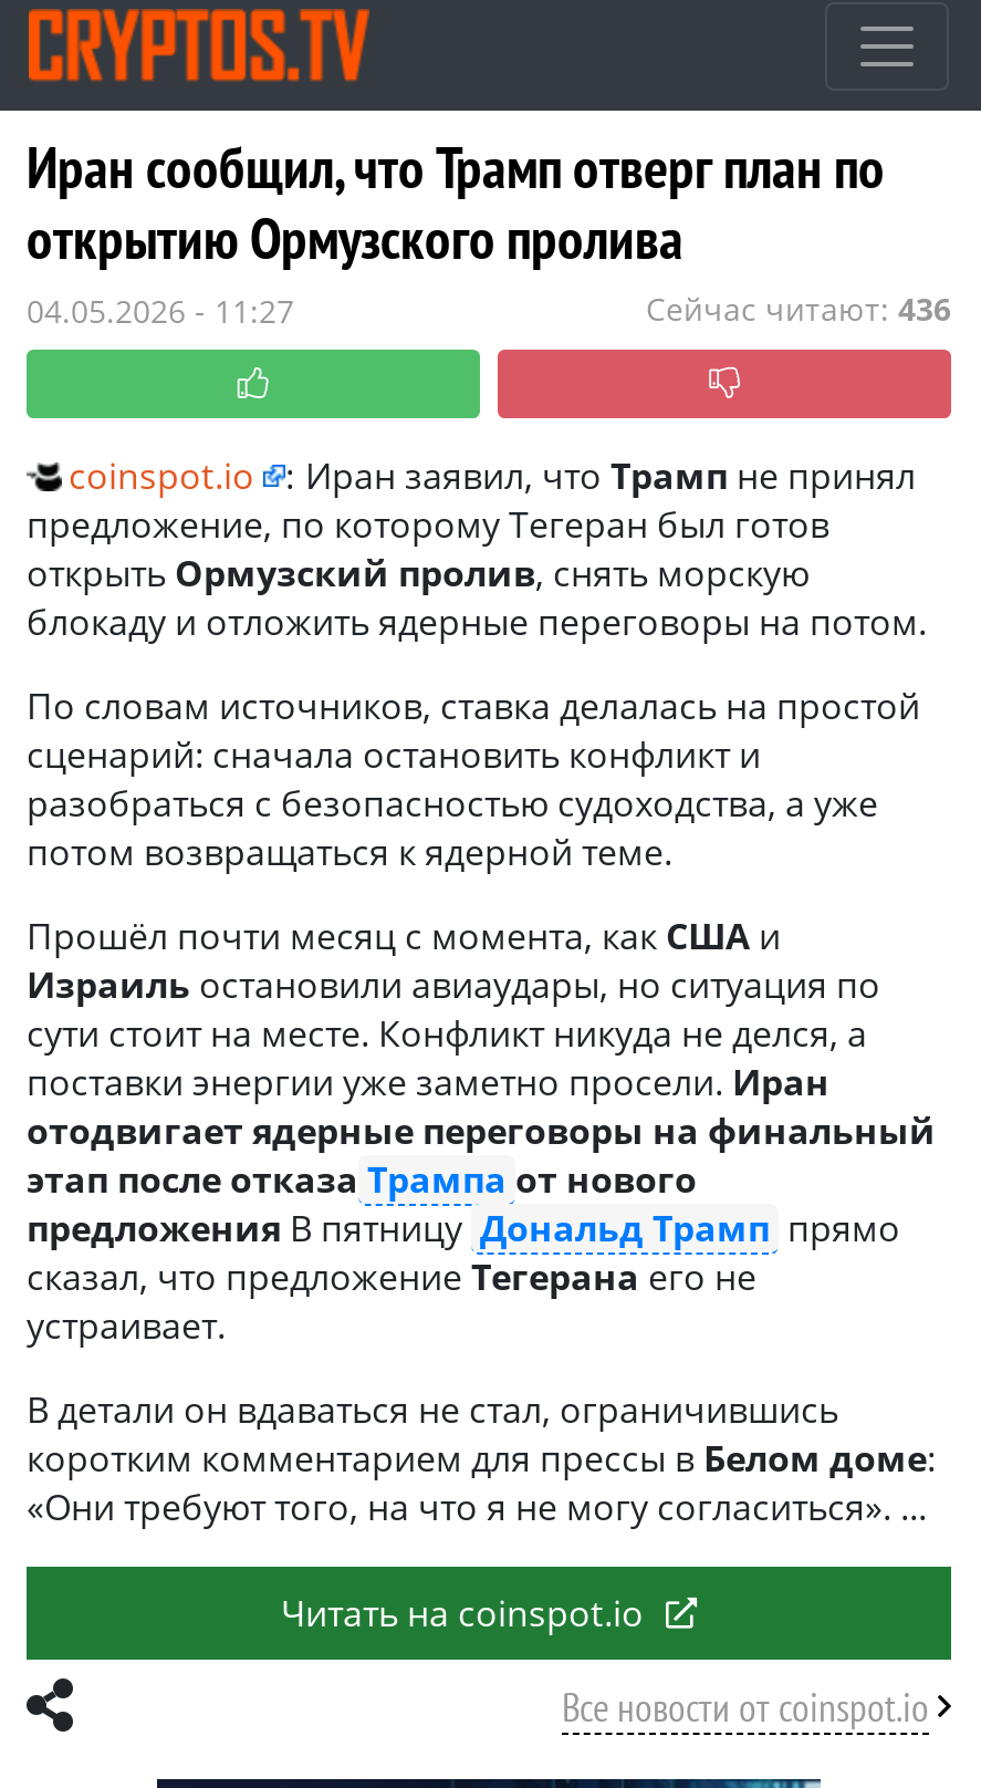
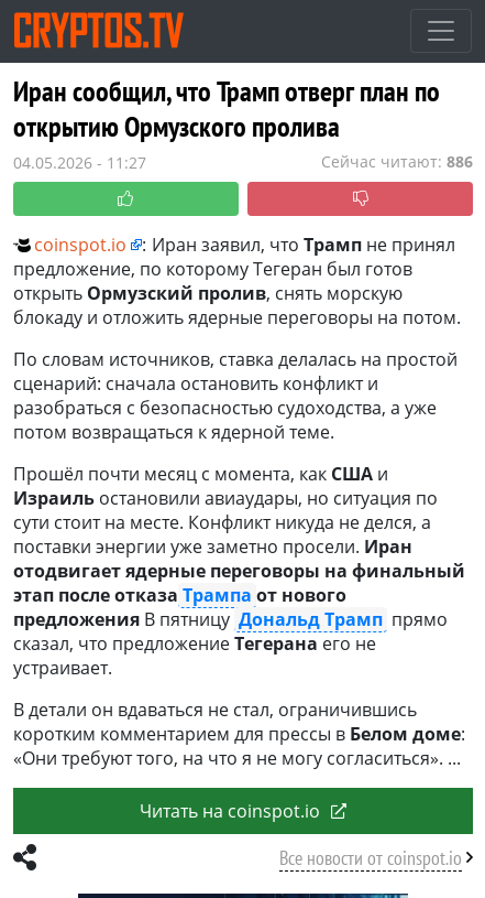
[646,288,951,330] Сейчас читают: 436 -> [321,151,473,172] Сейчас читают: 886

